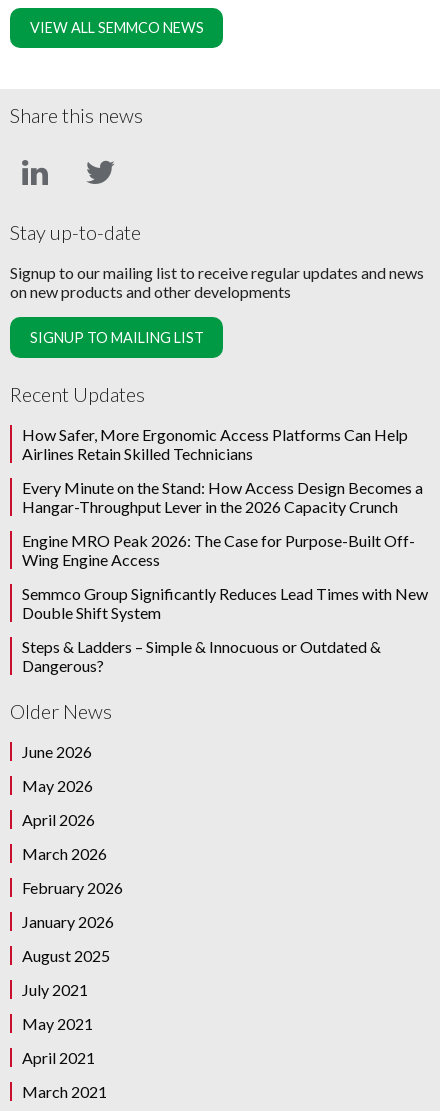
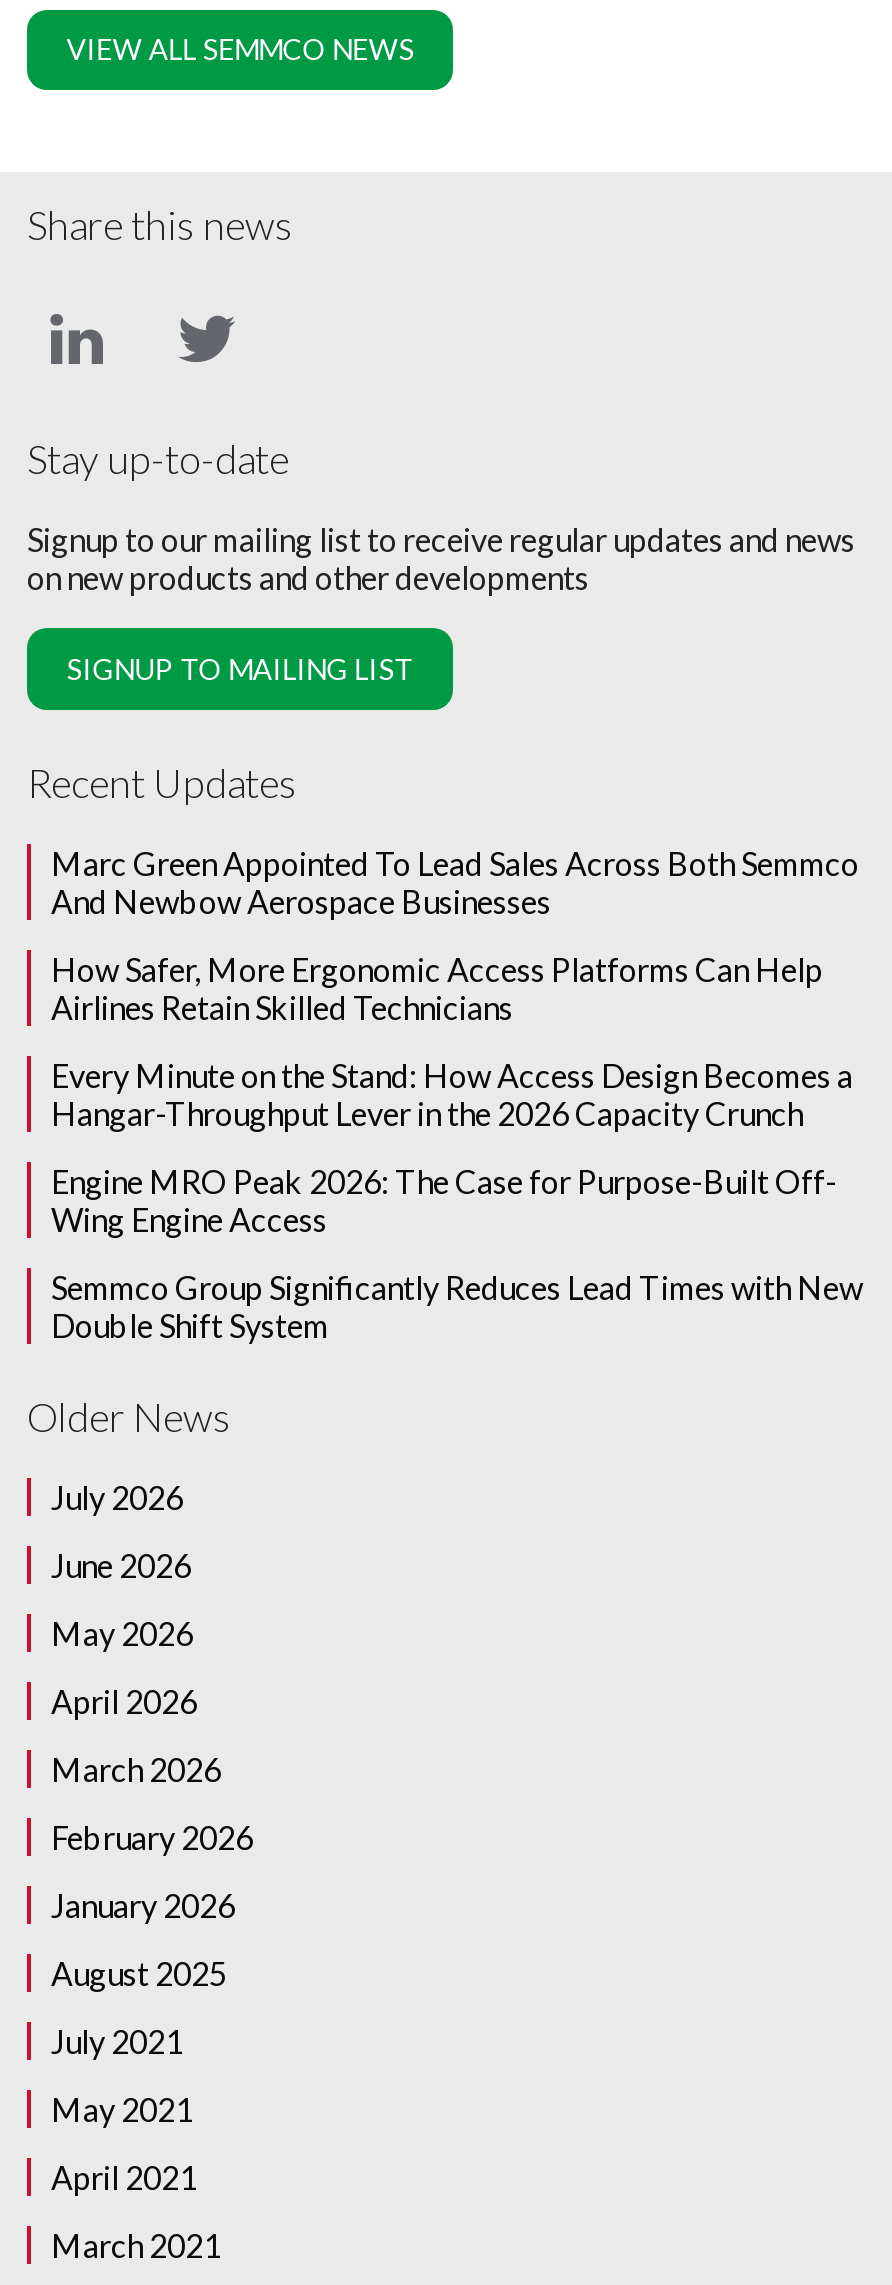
none -> [51,844,859,920] Marc Green Appointed To Lead Sales Across Both Semmco | And Newbow Aerospace Businesses
moved [22,425,428,622] -> [51,950,863,1344]: How Safer, More Ergonomic Access Platforms Can Help | Airlines Retain Skilled Technicians | Every Minute on the Stand: How Access Design Becomes a | Hangar-Throughput Lever in the 2026 Capacity Crunch | Engine MRO Peak 2026: The Case for Purpose-Built Off- | Wing Engine Access | Semmco Group Significantly Reduces Lead Times with New | Double Shift System
[22,637,381,675] Steps & Ladders – Simple & Innocuous or Outdated & | Dangerous? -> none
none -> [51,1478,183,1516] July 2026

